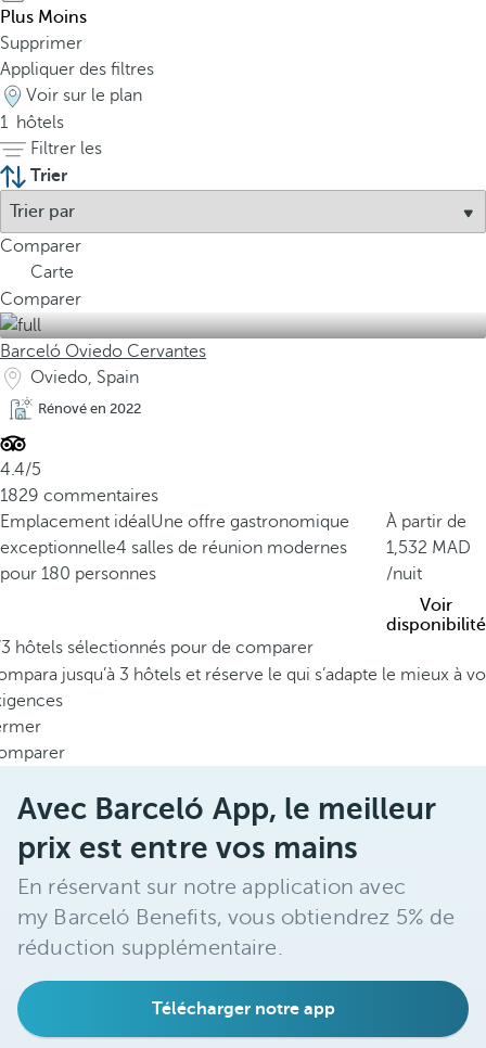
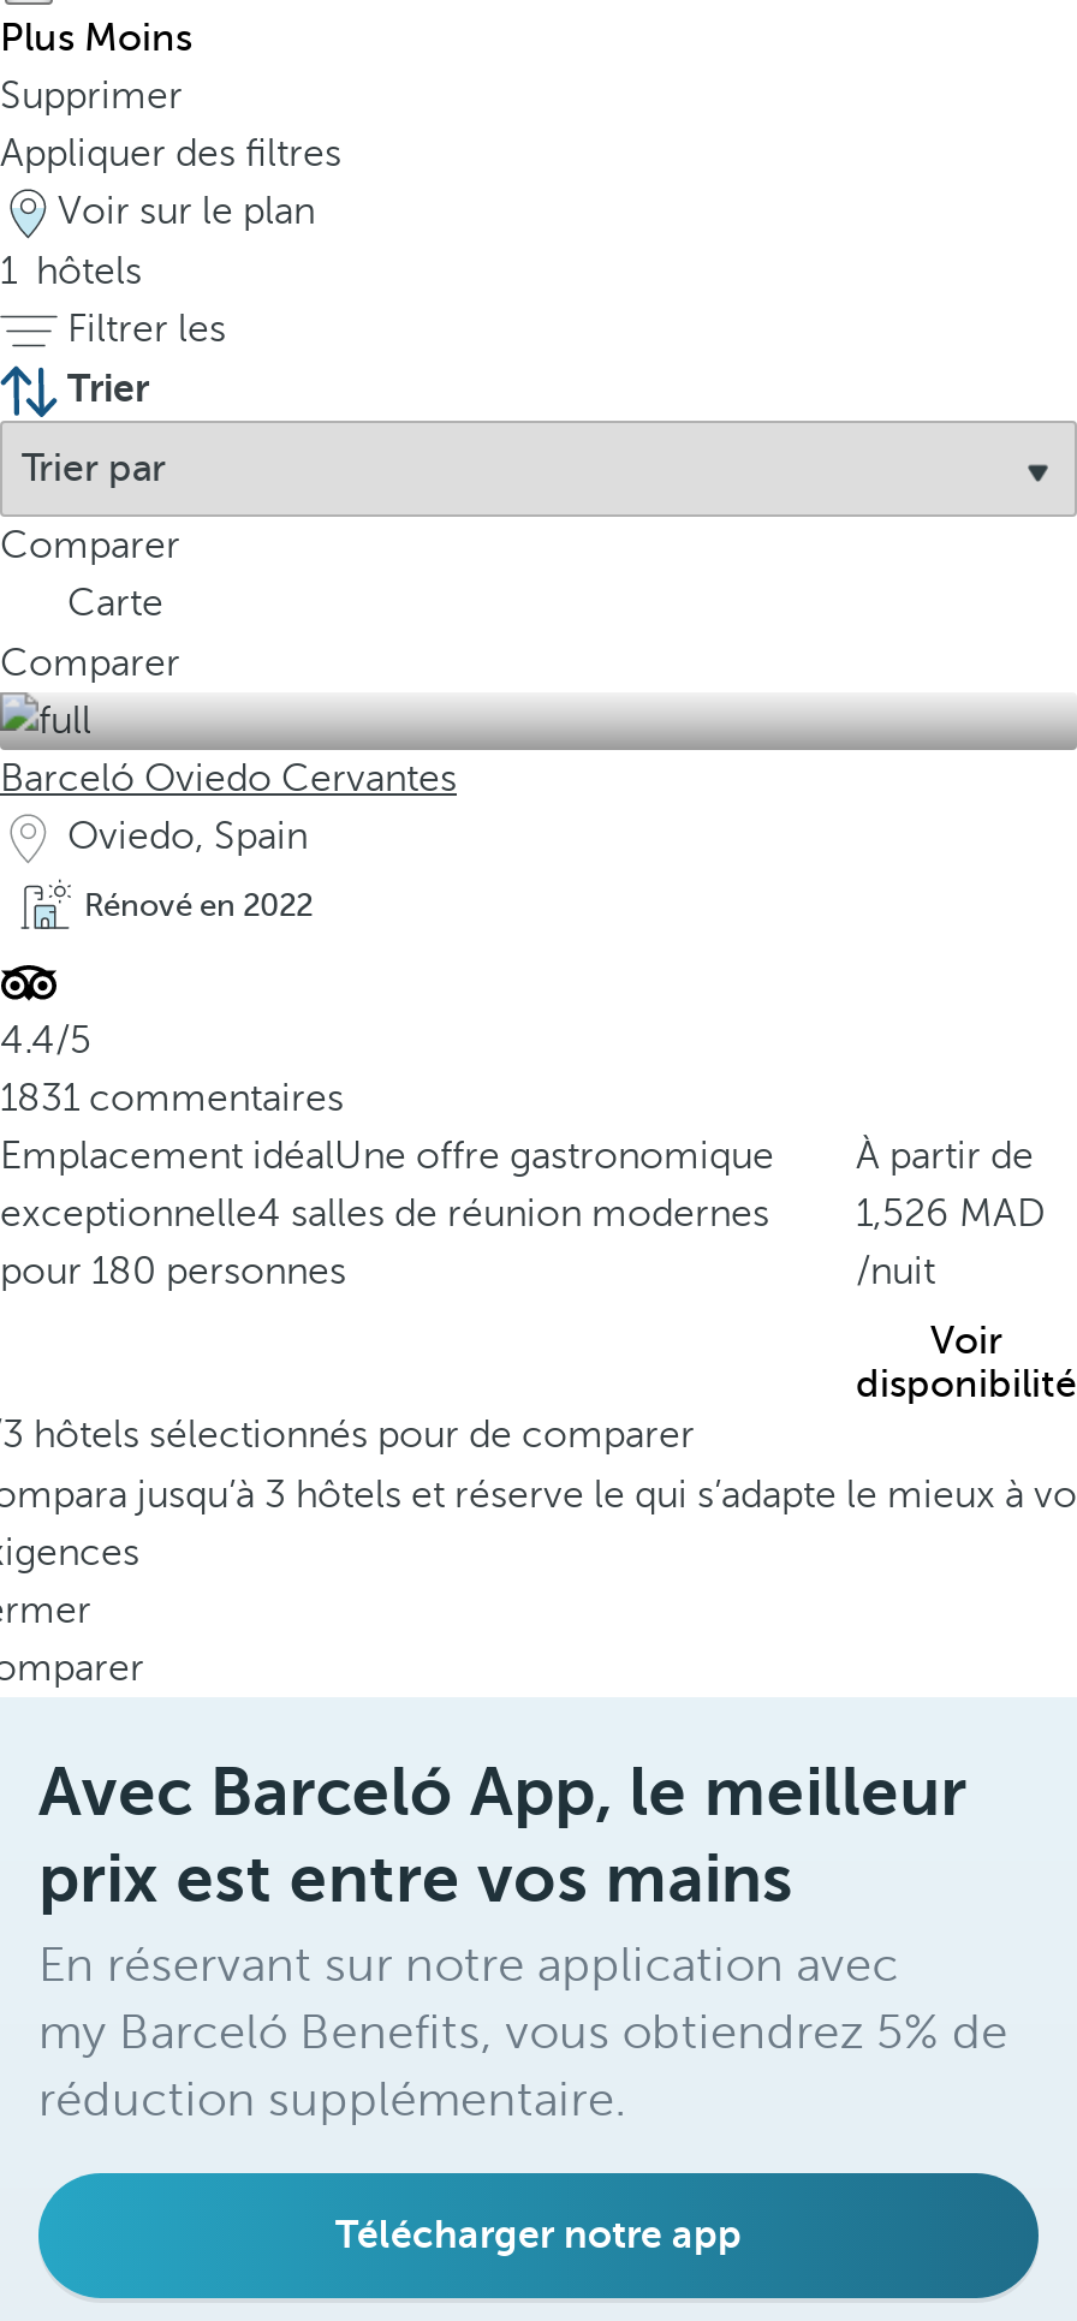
[0,486,158,506] 1829 commentaires -> [0,1077,344,1120] 1831 commentaires
[0,538,427,558] exceptionnelle4 salles de réunion modernes 1,532 -> [0,1192,950,1236] exceptionnelle4 salles de réunion modernes 1,526

